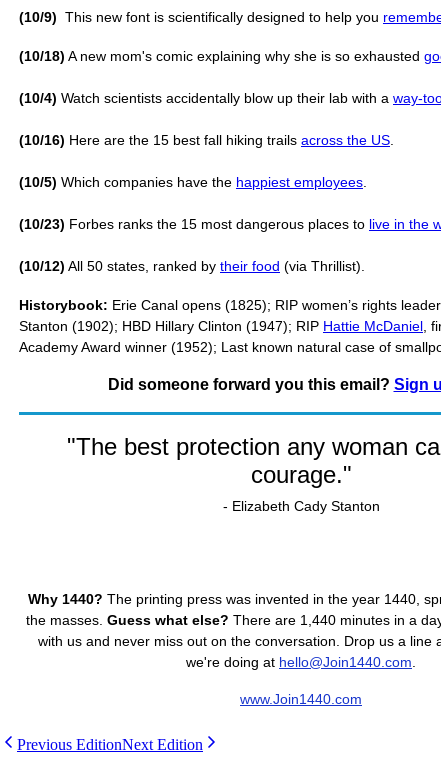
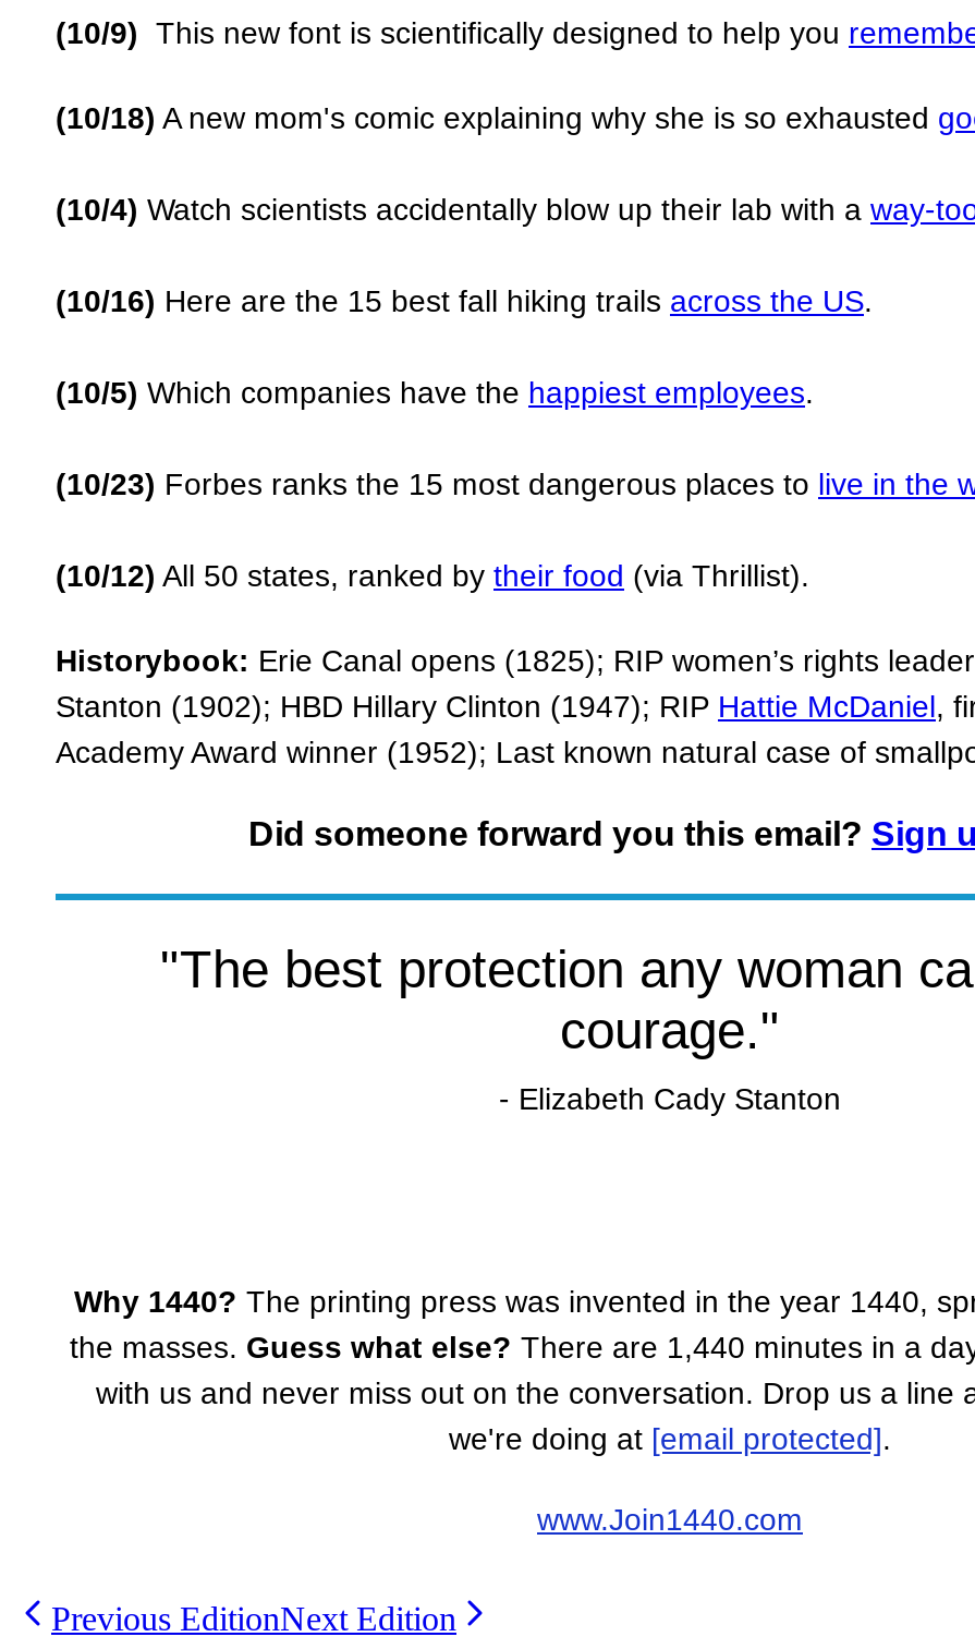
[186,654,416,670] we're doing at hello@Join1440.com. -> [449,1421,891,1456] we're doing at [email protected].

